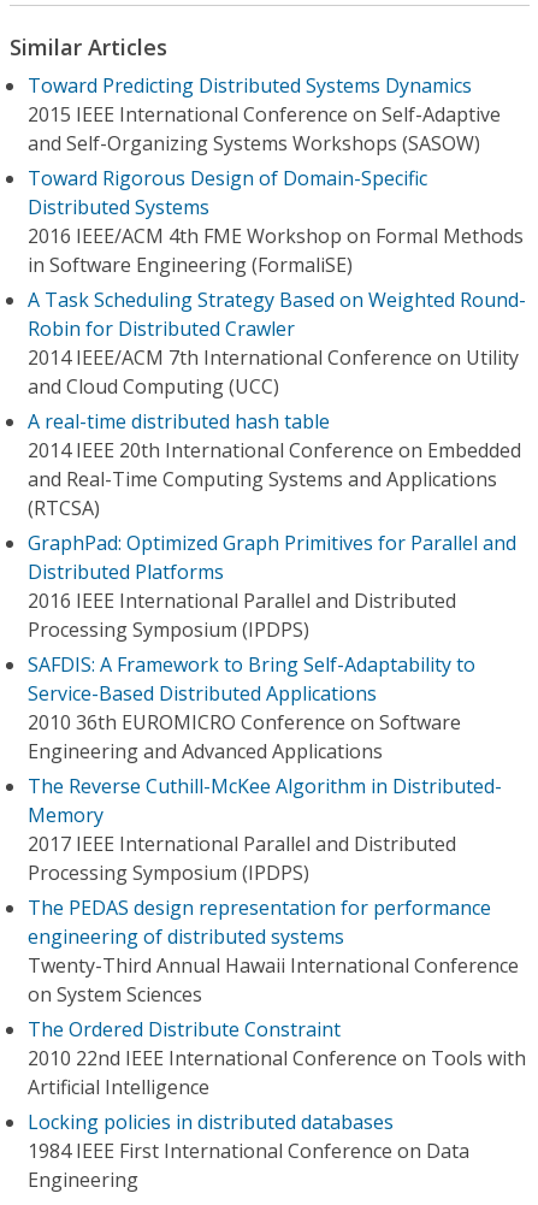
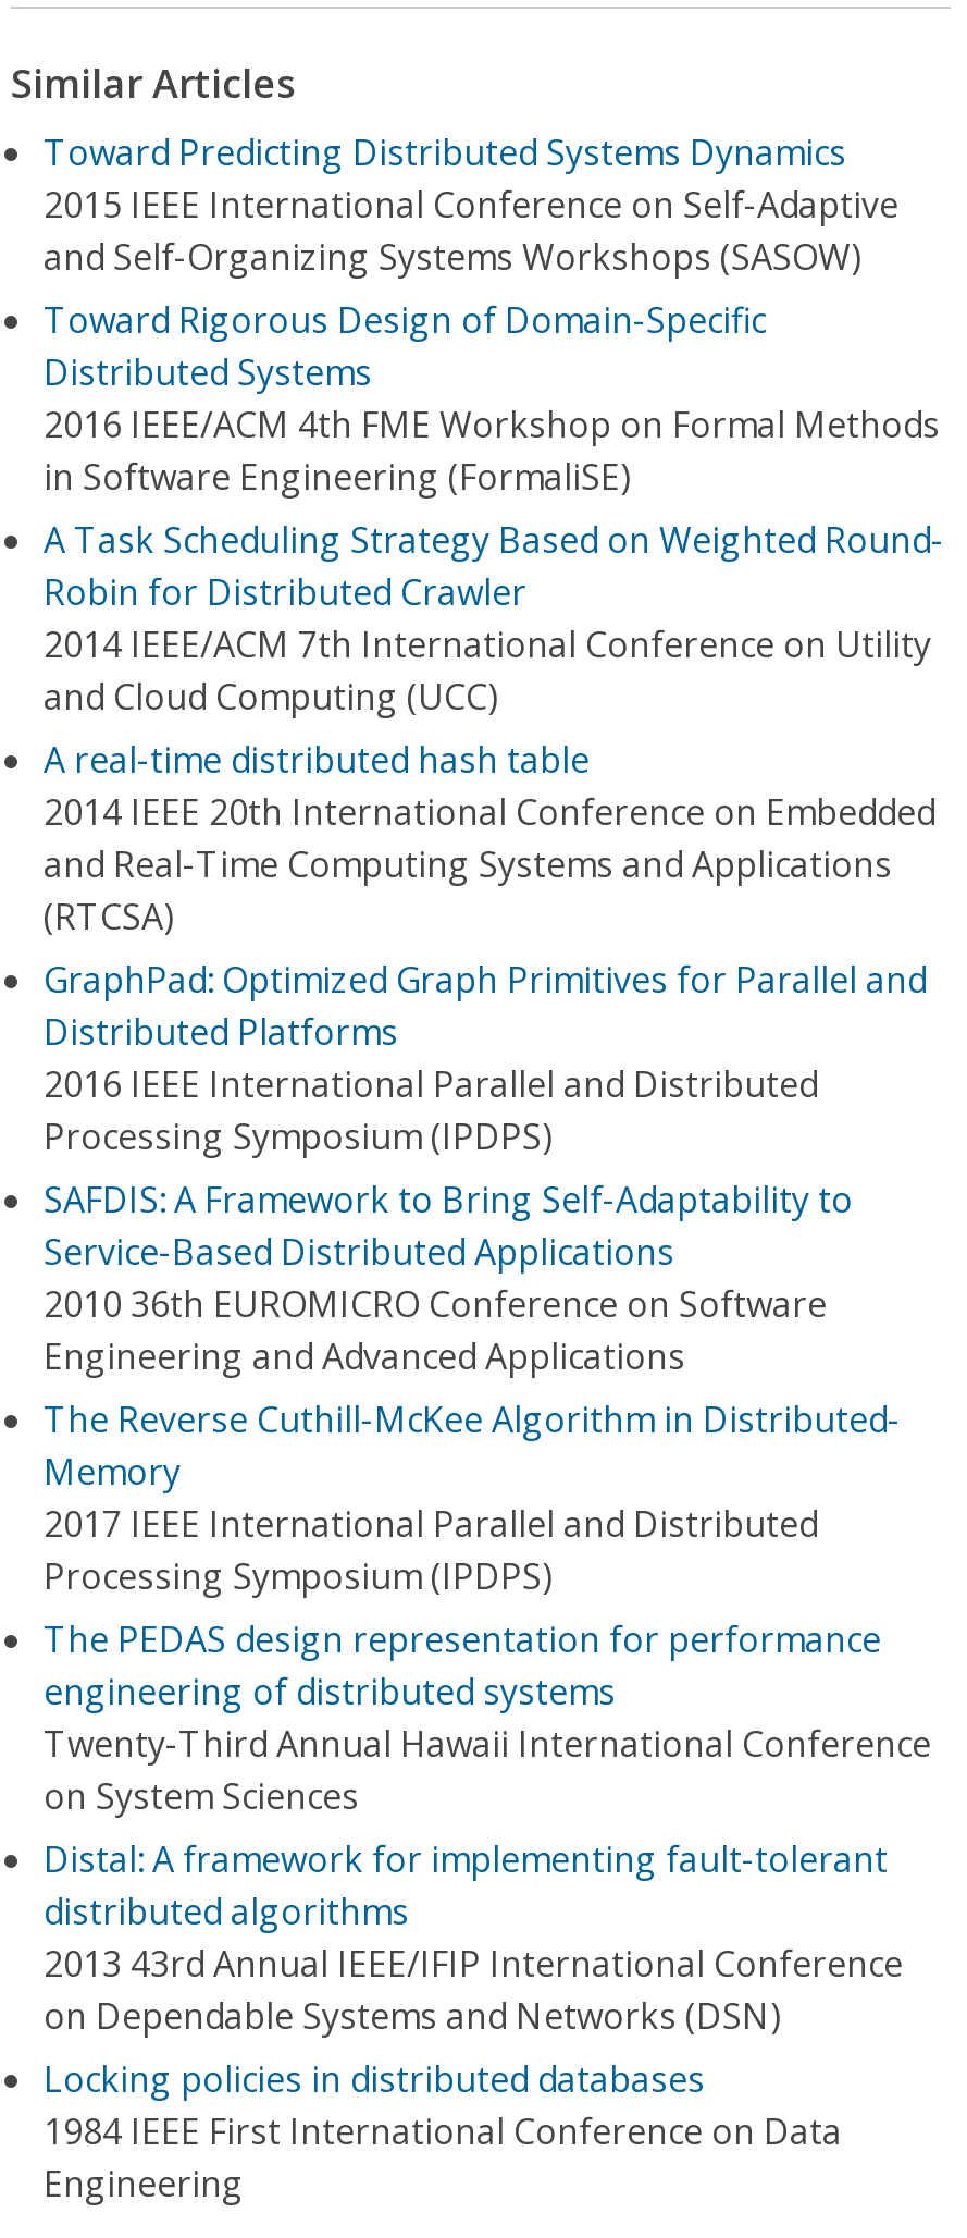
[28,1016,526,1100] The Ordered Distribute Constraint | 2010 22nd IEEE International Conference on Tools with | Artificial Intelligence -> [44,1835,903,2040] Distal: A framework for implementing fault-tolerant | distributed algorithms | 2013 43rd Annual IEEE/IFIP International Conference | on Dependable Systems and Networks (DSN)

